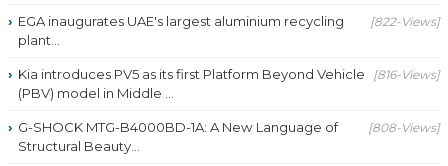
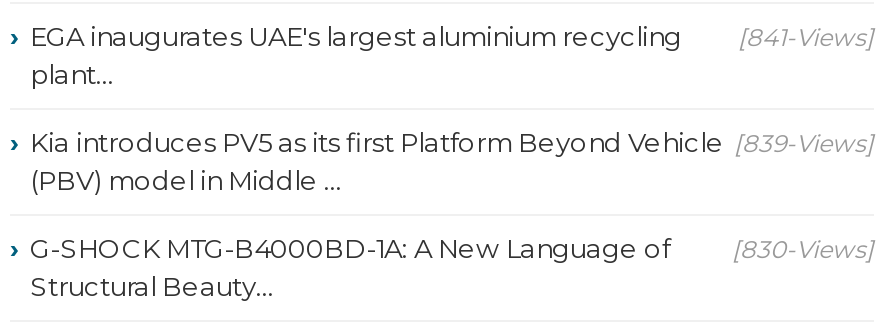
[18,13,440,29] EGA inaugurates UAE's largest aluminium recycling [822-Views] -> [30,20,874,52] EGA inaugurates UAE's largest aluminium recycling [841-Views]
[18,66,440,82] Kia introduces PV5 as its first Platform Beyond Vehicle [816-Views] -> [30,126,874,158] Kia introduces PV5 as its first Platform Beyond Vehicle [839-Views]
[368,120,440,135] [808-Views] -> [732,234,874,264] [830-Views]

